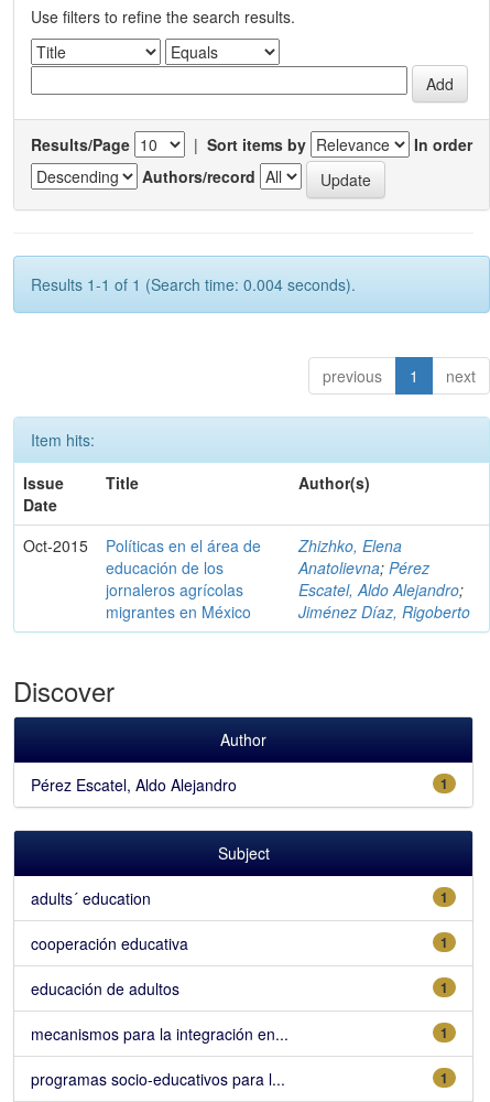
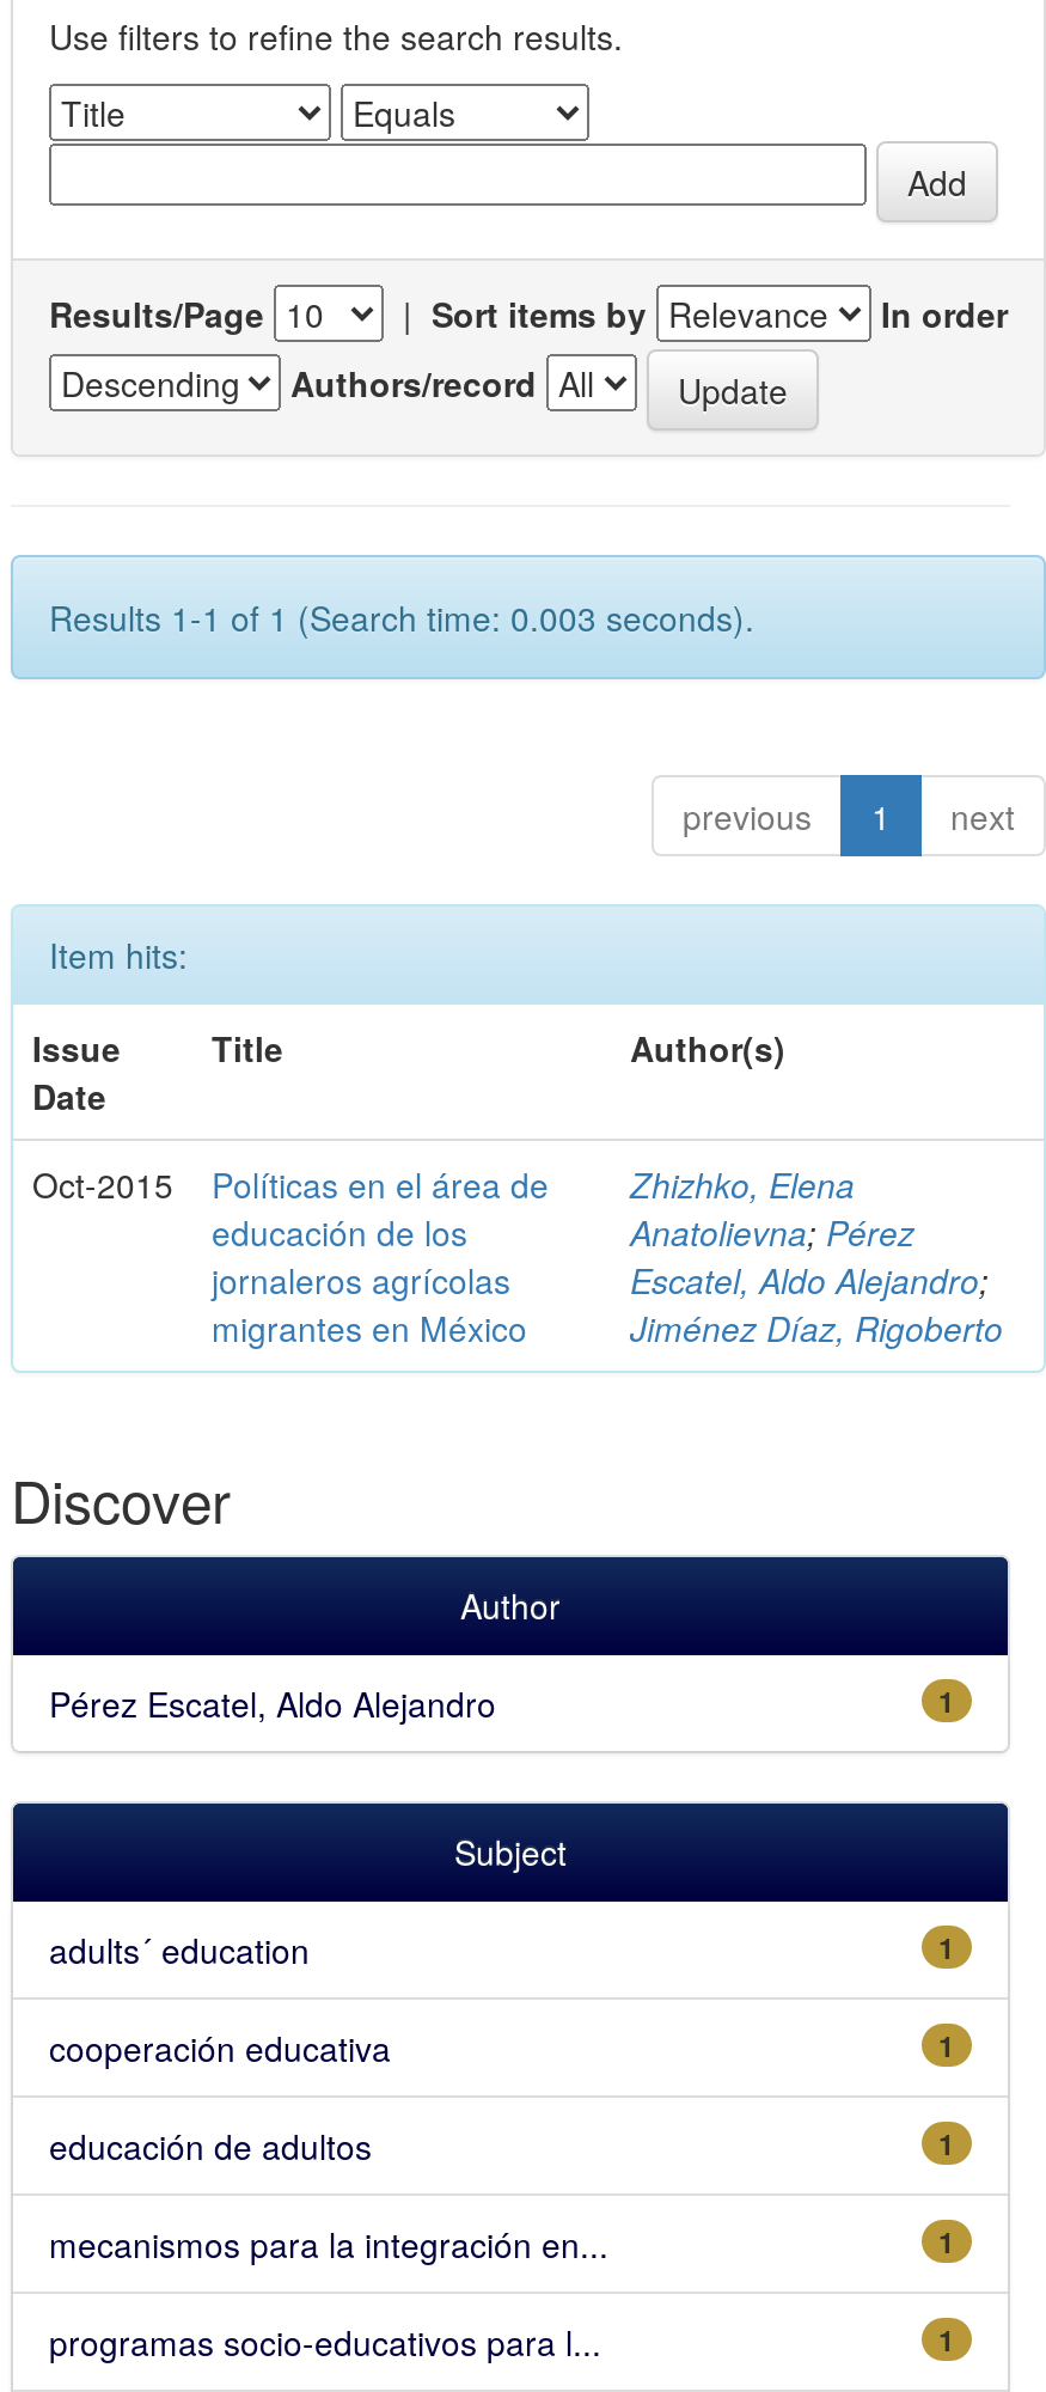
[31,273,356,295] Results 1-1 of 1 (Search time: 0.004 seconds). -> [49,593,754,641] Results 1-1 of 1 (Search time: 0.003 seconds).

